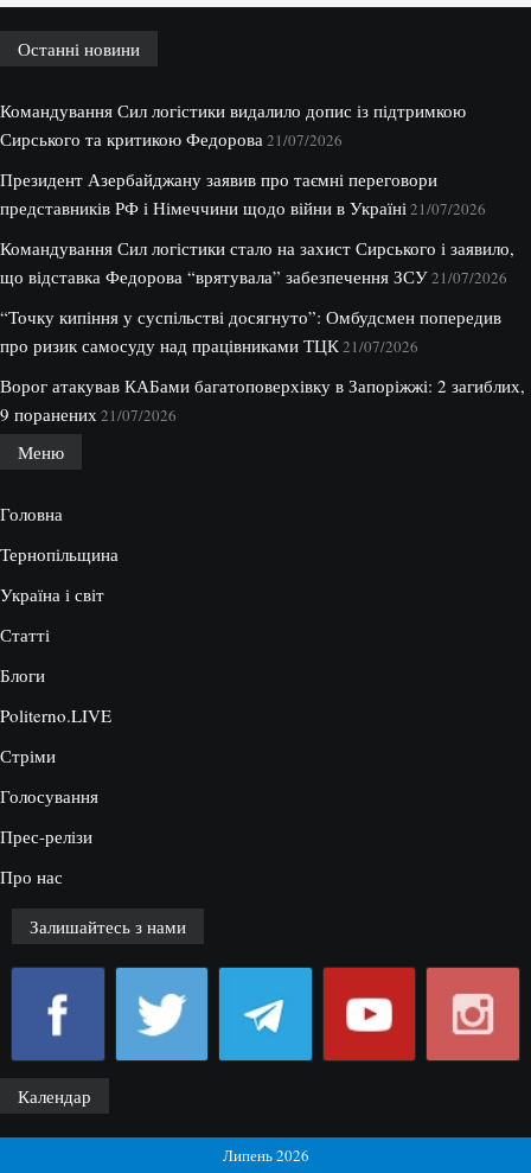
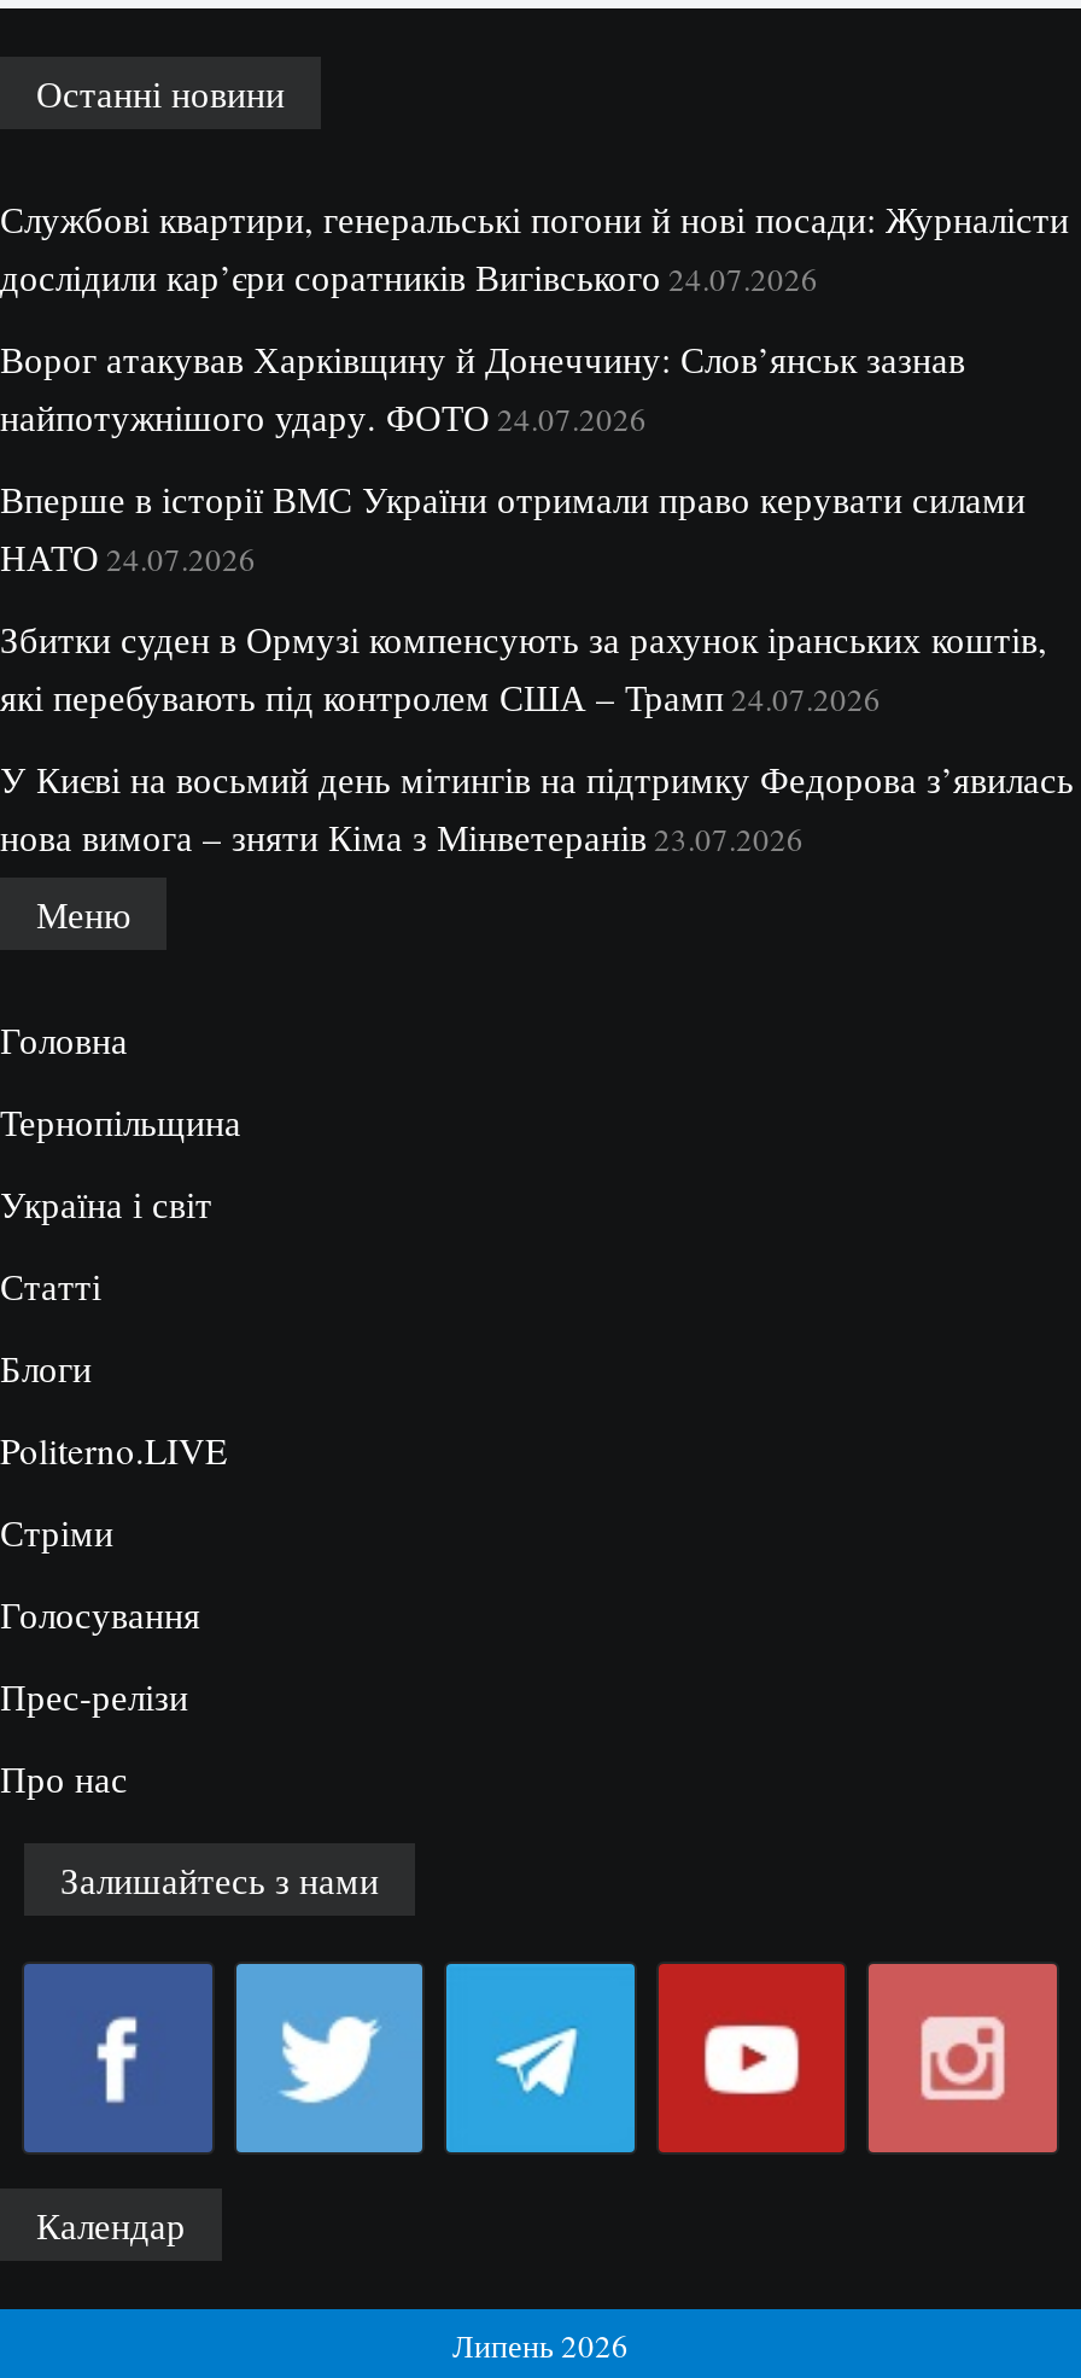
[0,98,466,151] Командування Сил логістики видалило допис із підтримкою | Сирського та критикою Федорова 21/07/2026 -> [0,194,1069,300] Службові квартири, генеральські погони й нові посади: Журналісти | дослідили кар’єри соратників Вигівського 24.07.2026
[0,167,486,219] Президент Азербайджану заявив про таємні переговори | представників РФ і Німеччини щодо війни в Україні 21/07/2026 -> [0,334,965,440] Ворог атакував Харківщину й Донеччину: Слов’янськ зазнав | найпотужнішого удару. ФОТО 24.07.2026
[0,236,514,288] Командування Сил логістики стало на захист Сирського і заявило, | що відставка Федорова “врятувала” забезпечення ЗСУ 21/07/2026 -> [0,474,1026,580] Вперше в історії ВМС України отримали право керувати силами | НАТО 24.07.2026
[0,305,501,357] “Точку кипіння у суспільстві досягнуто”: Омбудсмен попередив | про ризик самосуду над працівниками ТЦК 21/07/2026 -> [0,614,1047,720] Збитки суден в Ормузі компенсують за рахунок іранських коштів, | які перебувають під контролем США – Трамп 24.07.2026
[0,373,525,426] Ворог атакував КАБами багатоповерхівку в Запоріжжі: 2 загиблих, | 9 поранених 21/07/2026 -> [0,754,1074,860] У Києві на восьмий день мітингів на підтримку Федорова з’явилась | нова вимога – зняти Кіма з Мінветеранів 23.07.2026

